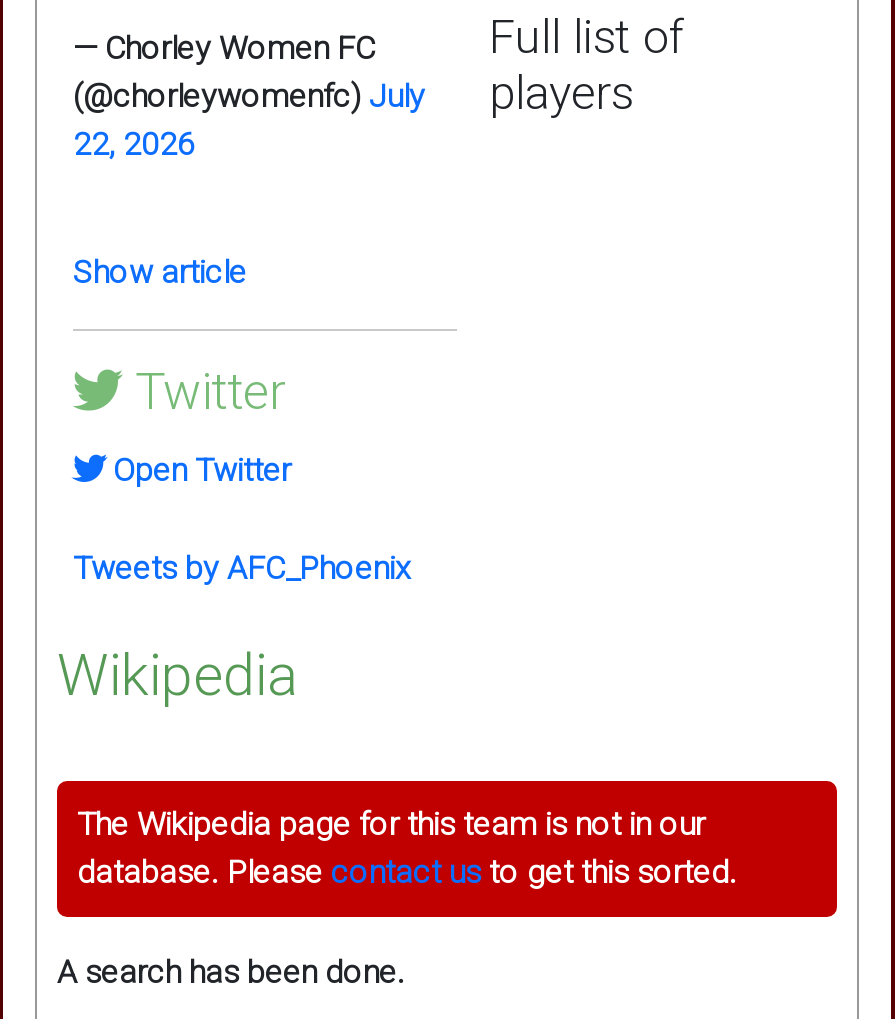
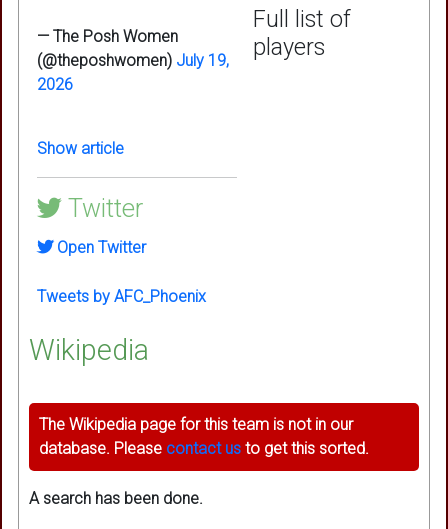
[73,29,425,163] — Chorley Women FC | (@chorleywomenfc) July | 22, 2026 -> [37,27,229,94] — The Posh Women | (@theposhwomen) July 19, | 2026

